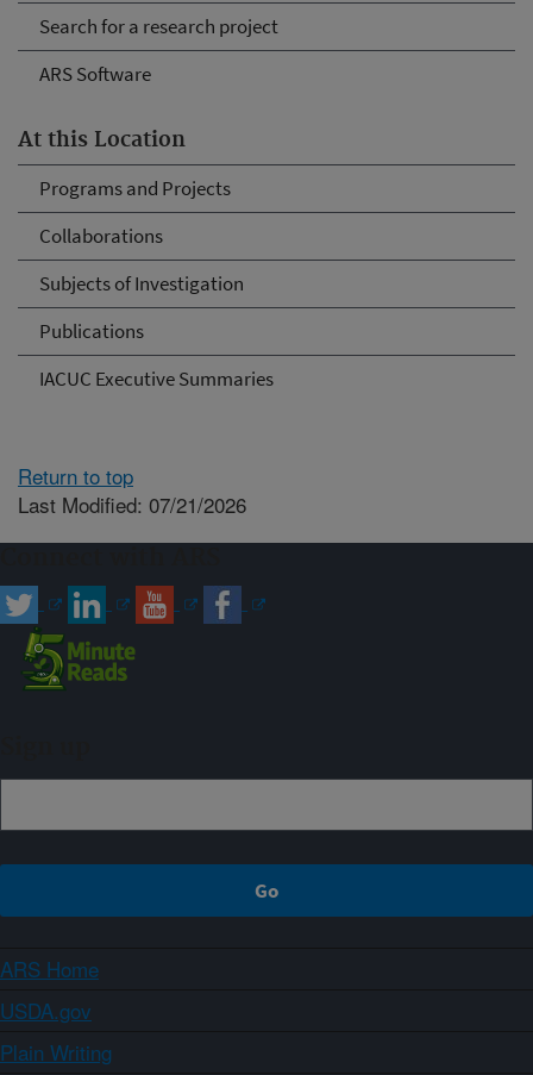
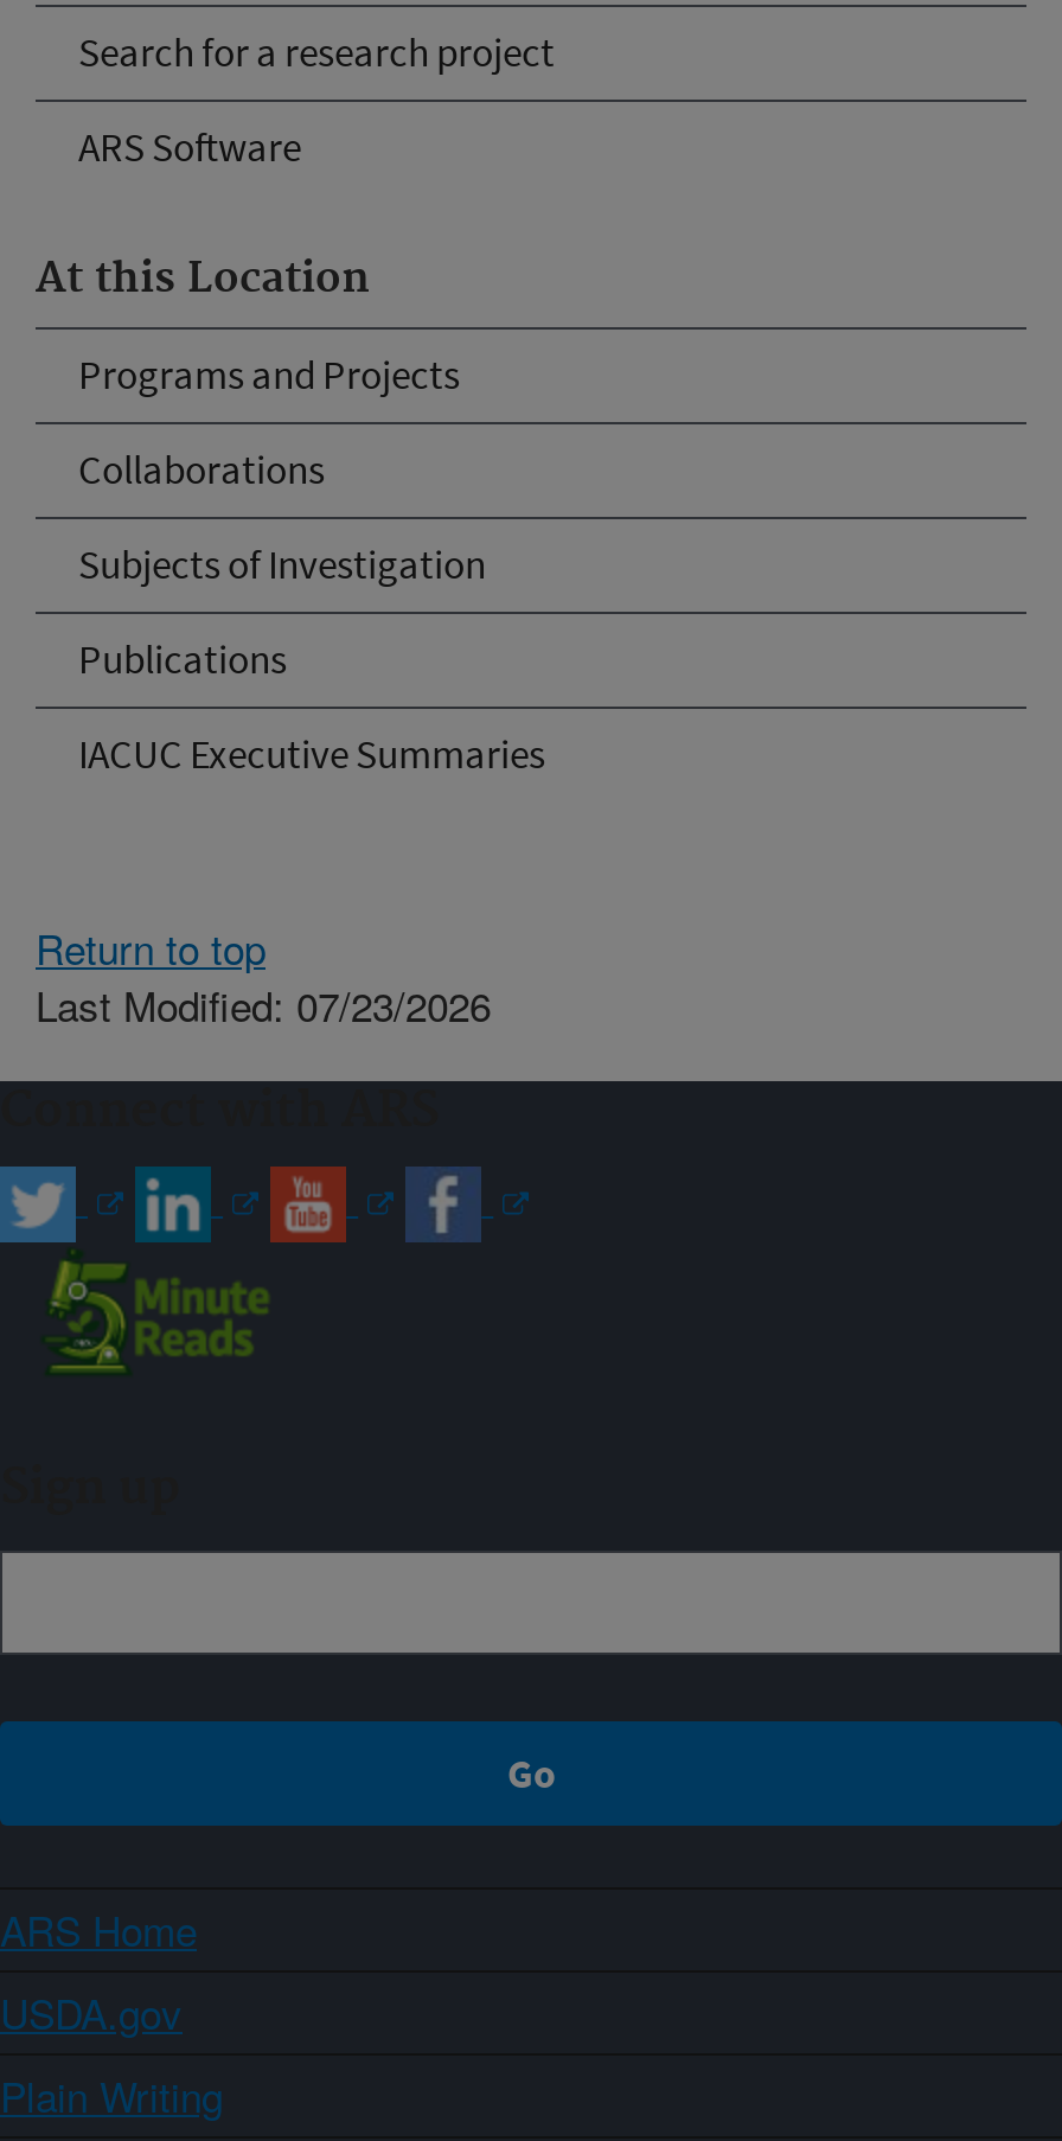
[18,489,246,518] Last Modified: 07/21/2026 -> [36,973,491,1033] Last Modified: 07/23/2026

